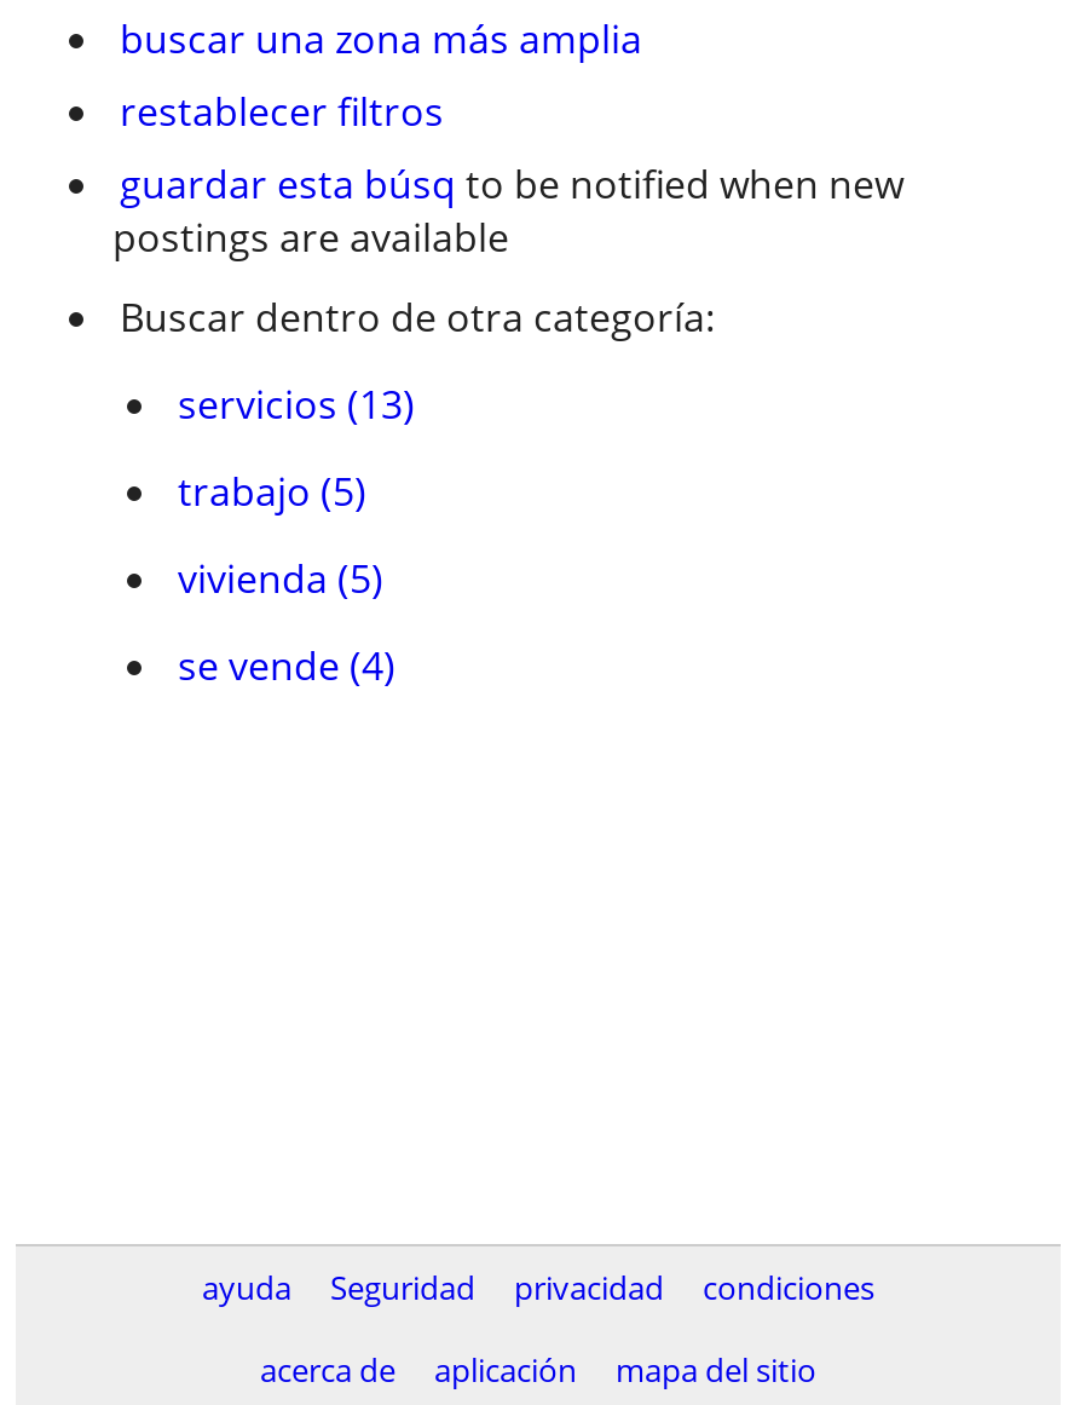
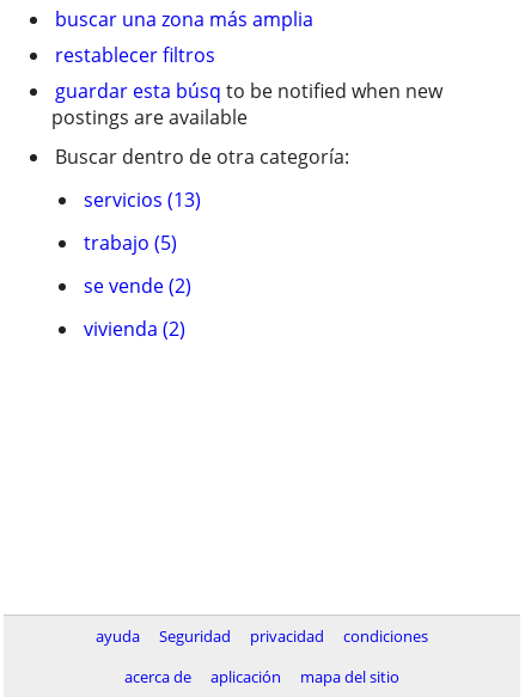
[178,552,383,605] vivienda (5) -> [84,273,191,299] se vende (2)
[178,639,395,692] se vende (4) -> [84,316,185,342] vivienda (2)

